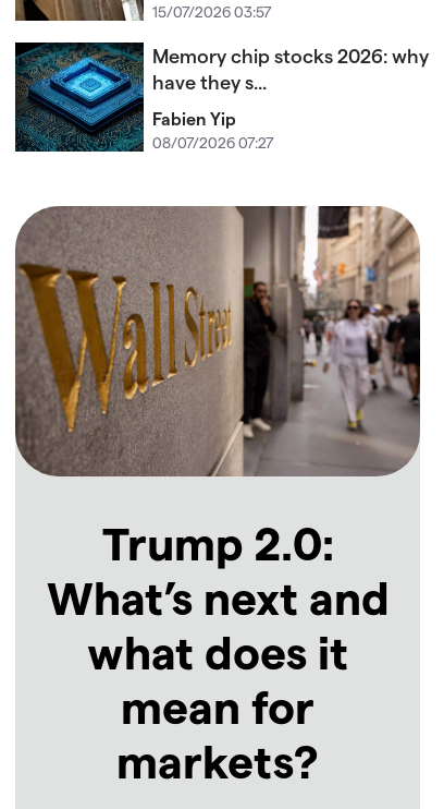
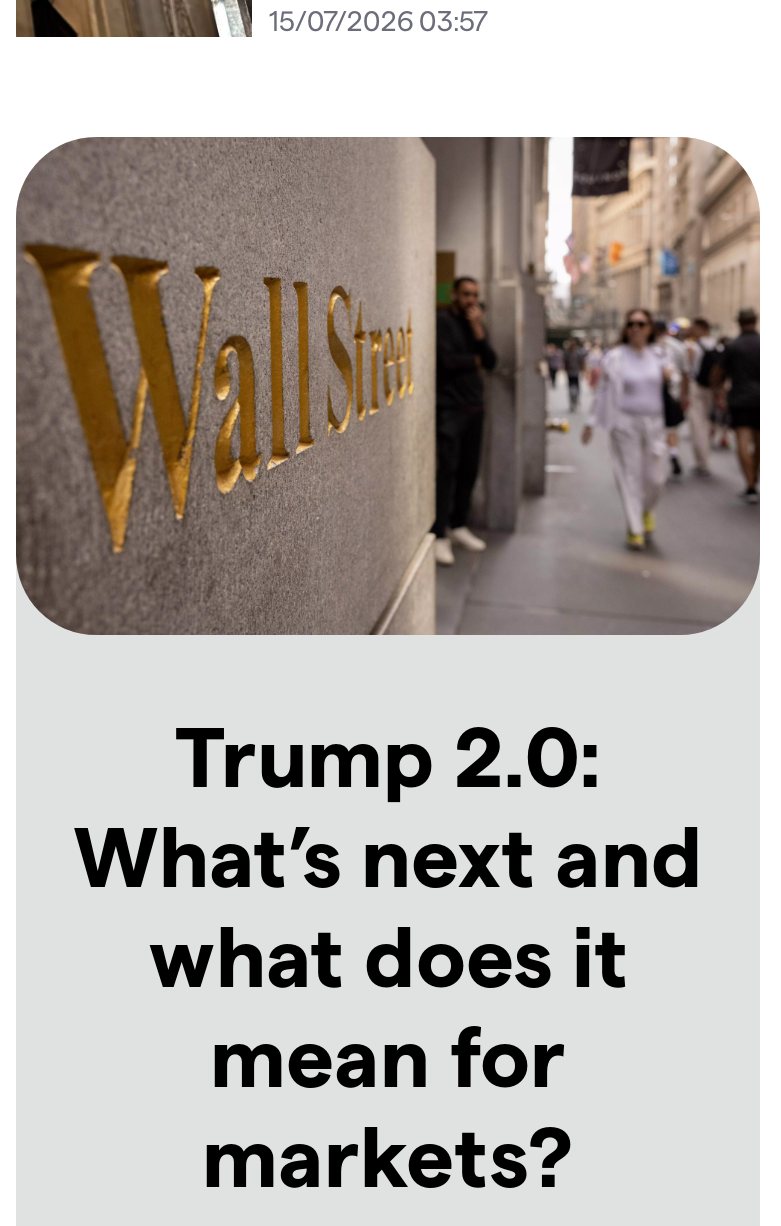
[14,41,429,153] [image] | Memory chip stocks 2026: why | have they s... | Fabien Yip | 08/07/2026 07:27 -> none

